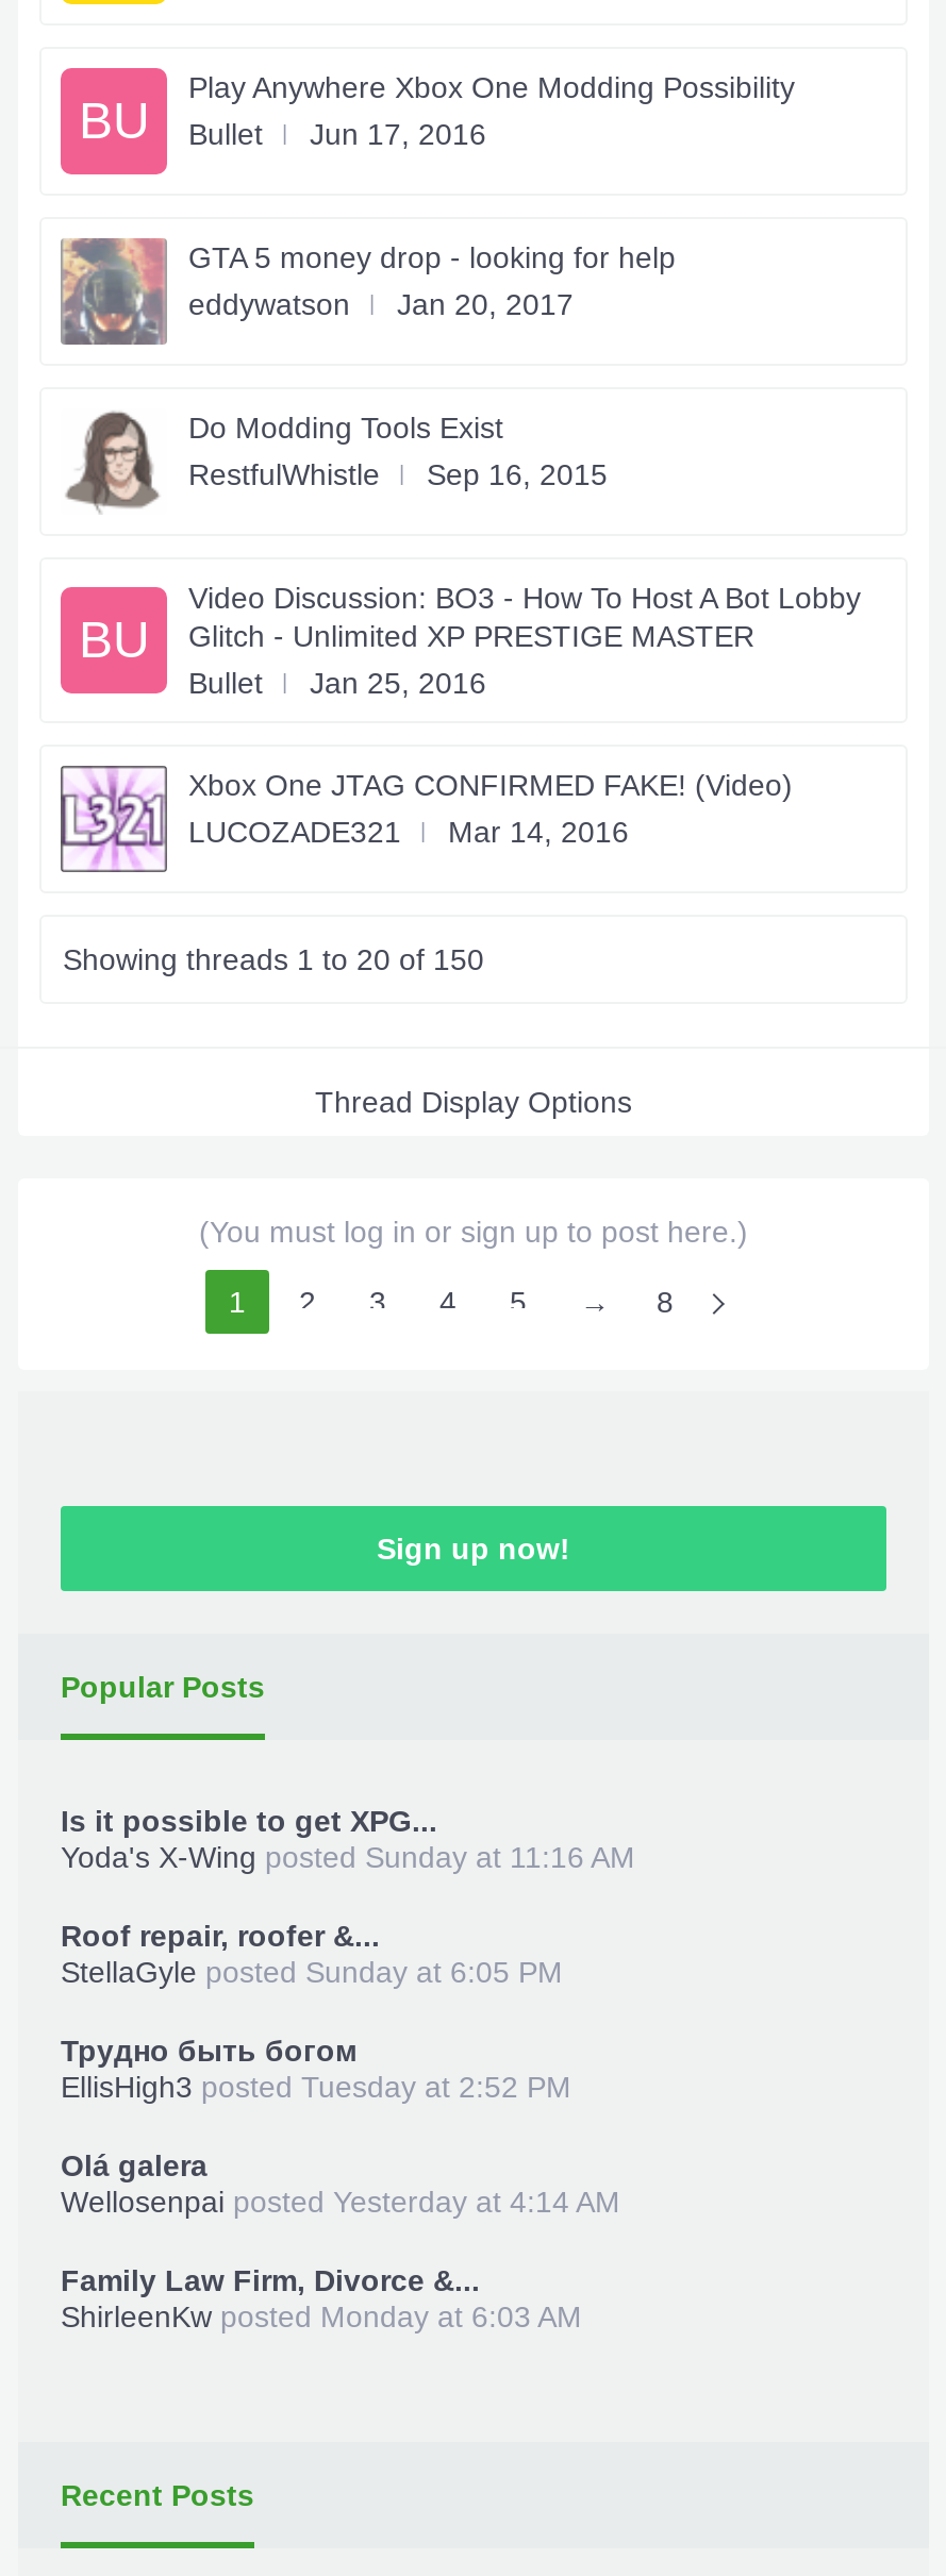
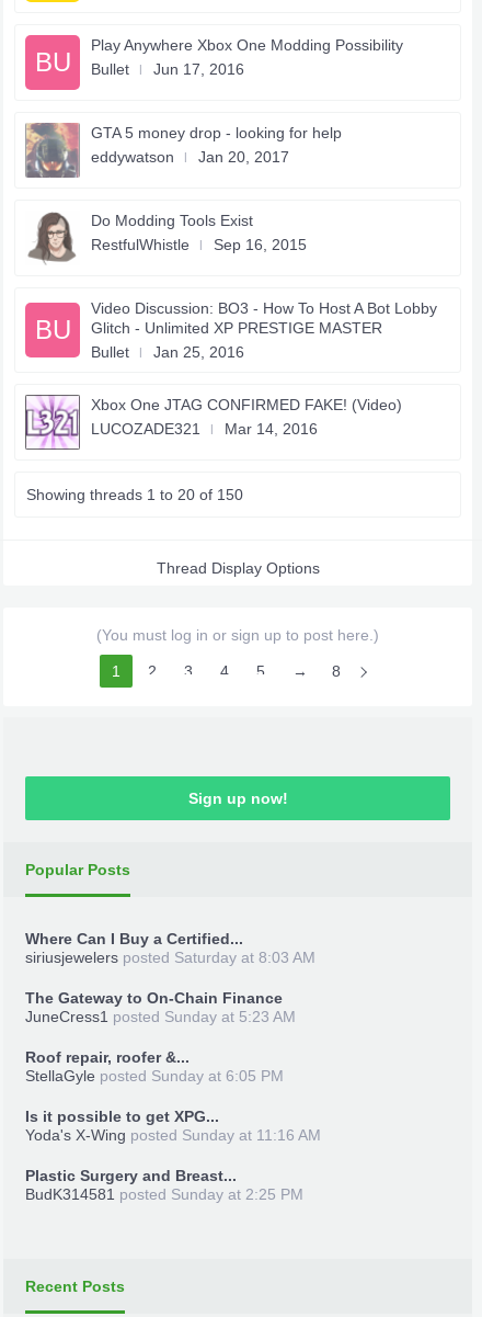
none -> [25,930,315,1025] Where Can I Buy a Certified... | siriusjewelers posted Saturday at 8:03 AM | The Gateway to On-Chain Finance | JuneCress1 posted Sunday at 5:23 AM
moved [61,1804,635,1874] -> [25,1108,321,1144]: Is it possible to get XPG... | Yoda's X-Wing posted Sunday at 11:16 AM
moved [61,1919,563,1989] -> [25,1048,284,1085]: Roof repair, roofer &... | StellaGyle posted Sunday at 6:05 PM
[61,2034,620,2334] Трудно быть богом | EllisHigh3 posted Tuesday at 2:52 PM | Olá galera | Wellosenpai posted Yesterday at 4:14 AM | Family Law Firm, Divorce &... | ShirleenKw posted Monday at 6:03 AM -> [25,1167,303,1203] Plastic Surgery and Breast... | BudK314581 posted Sunday at 2:25 PM

